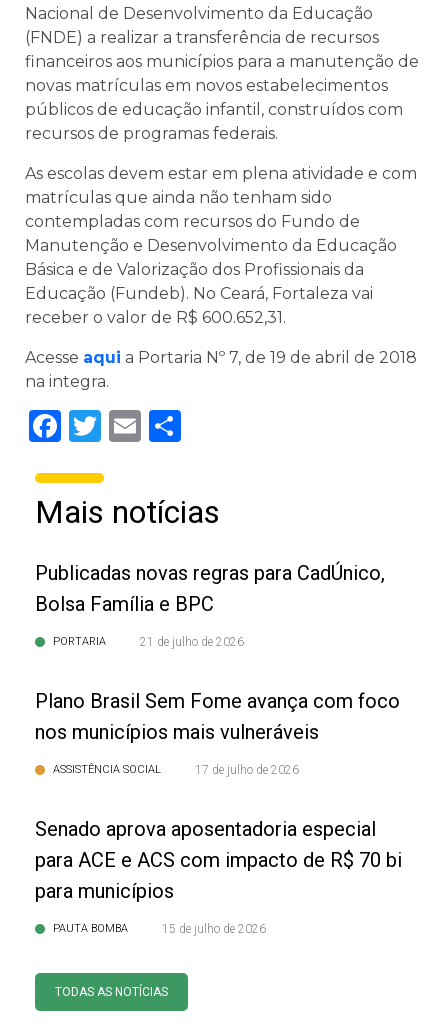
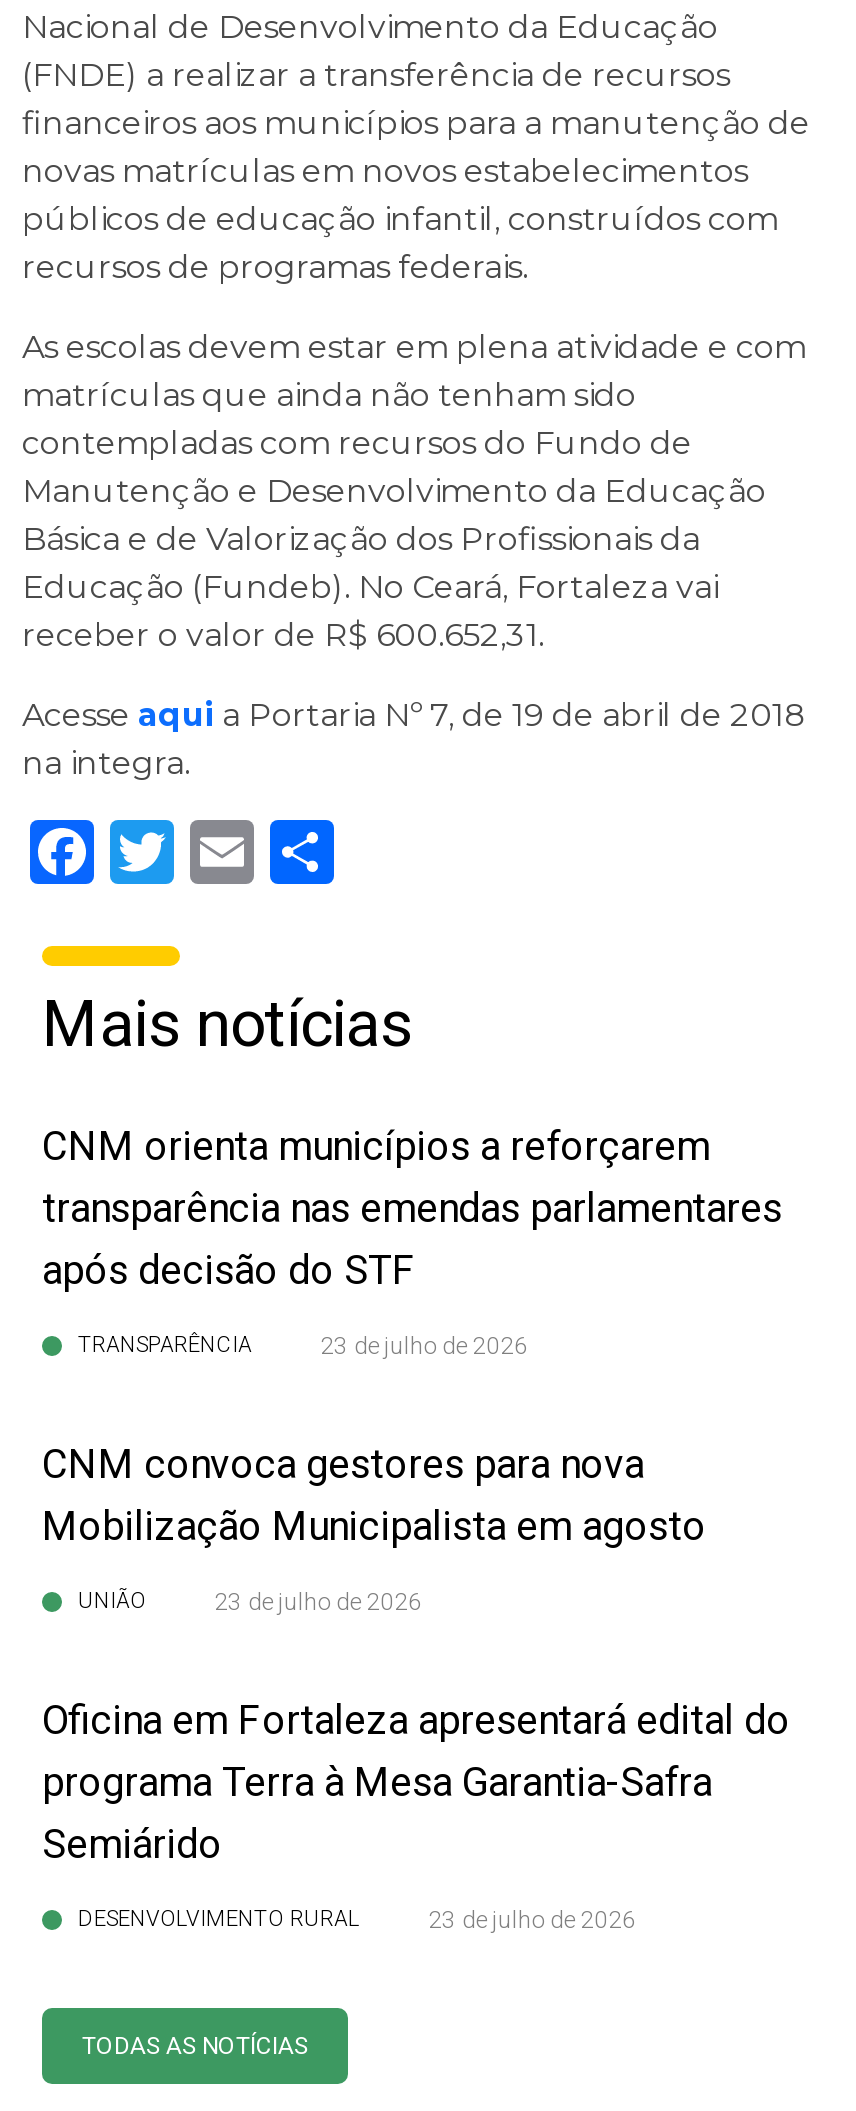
[35,561,385,616] Publicadas novas regras para CadÚnico, | Bolsa Família e BPC -> [42,1122,782,1294] CNM orienta municípios a reforçarem | transparência nas emendas parlamentares | após decisão do STF
[53,635,244,649] PORTARIA | 21 de julho de 2026 -> [78,1332,528,1360] TRANSPARÊNCIA | 23 de julho de 2026
[35,689,400,744] Plano Brasil Sem Fome avança com foco | nos municípios mais vulneráveis -> [42,1440,706,1550] CNM convoca gestores para nova | Mobilização Municipalista em agosto
[53,763,299,777] ASSISTÊNCIA SOCIAL | 17 de julho de 2026 -> [78,1588,422,1616] UNIÃO | 23 de julho de 2026
[35,817,402,903] Senado aprova aposentadoria especial | para ACE e ACS com impacto de R$ 70 bi | para municípios -> [42,1696,790,1868] Oficina em Fortaleza apresentará edital do | programa Terra à Mesa Garantia-Safra | Semiárido
[53,922,266,936] PAUTA BOMBA | 15 de julho de 2026 -> [78,1906,636,1934] DESENVOLVIMENTO RURAL | 23 de julho de 2026

